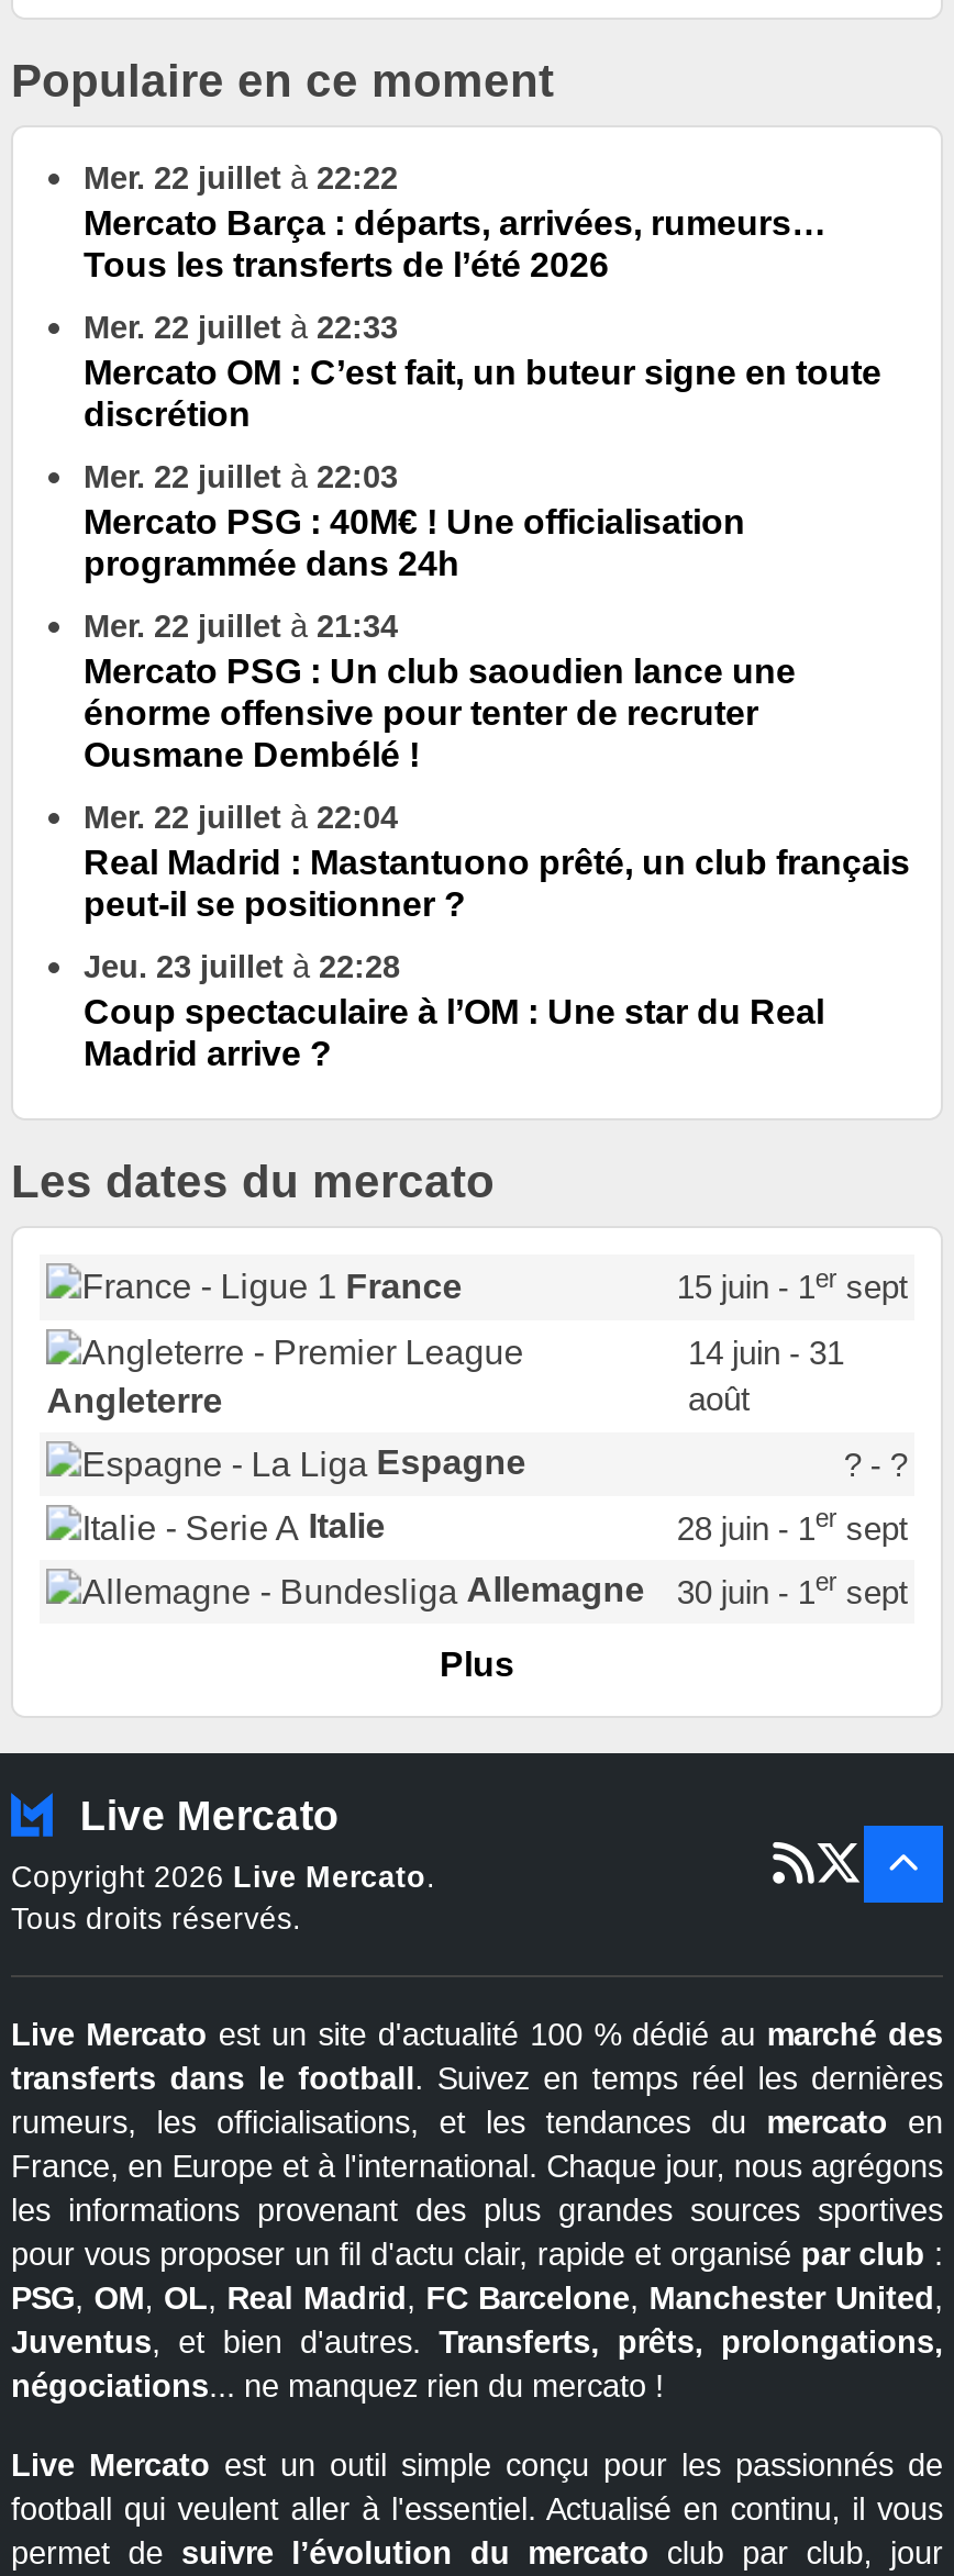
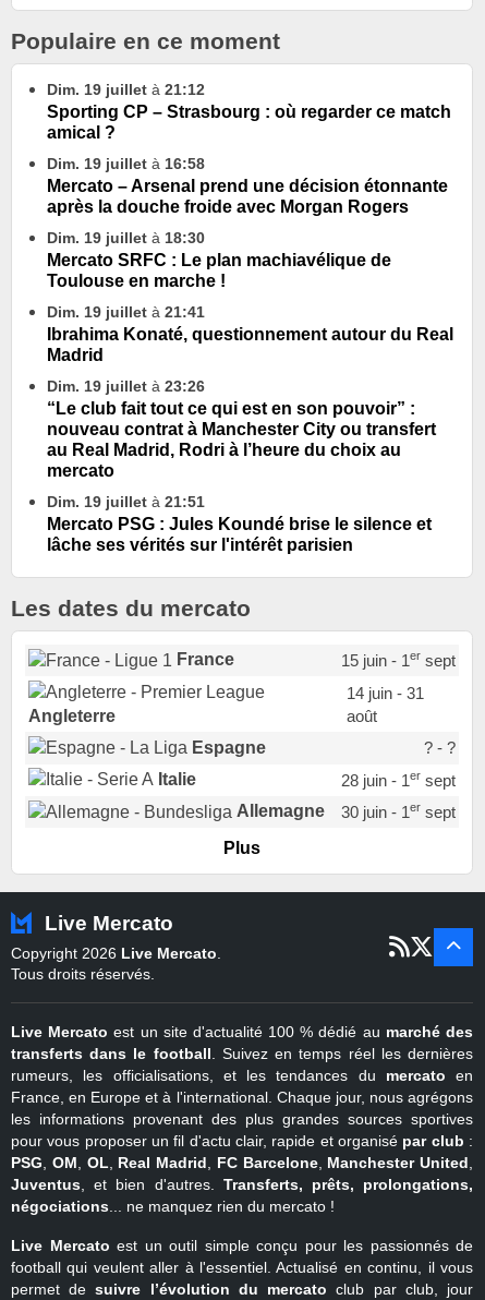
[84,162,827,285] Mer. 22 juillet à 22:22 | Mercato Barça : départs, arrivées, rumeurs… | Tous les transferts de l’été 2026 -> [47,81,451,142] Dim. 19 juillet à 21:12 | Sporting CP – Strasbourg : où regarder ce match | amical ?
[84,311,881,434] Mer. 22 juillet à 22:33 | Mercato OM : C’est fait, un buteur signe en toute | discrétion -> [47,155,448,216] Dim. 19 juillet à 16:58 | Mercato – Arsenal prend une décision étonnante | après la douche froide avec Morgan Rogers
[84,460,745,584] Mer. 22 juillet à 22:03 | Mercato PSG : 40M€ ! Une officialisation | programmée dans 24h -> [47,229,391,290] Dim. 19 juillet à 18:30 | Mercato SRFC : Le plan machiavélique de | Toulouse en marche !
[84,610,796,775] Mer. 22 juillet à 21:34 | Mercato PSG : Un club saoudien lance une | énorme offensive pour tenter de recruter | Ousmane Dembélé ! -> [47,303,453,364] Dim. 19 juillet à 21:41 | Ibrahima Konaté, questionnement autour du Real | Madrid
[84,801,910,924] Mer. 22 juillet à 22:04 | Real Madrid : Mastantuono prêté, un club français | peut-il se positionner ? -> [47,377,436,480] Dim. 19 juillet à 23:26 | “Le club fait tout ce qui est en son pouvoir” : | nouveau contrat à Manchester City ou transfert | au Real Madrid, Rodri à l’heure du choix au | mercato
[84,950,824,1073] Jeu. 23 juillet à 22:28 | Coup spectaculaire à l’OM : Une star du Real | Madrid arrive ? -> [47,493,432,554] Dim. 19 juillet à 21:51 | Mercato PSG : Jules Koundé brise le silence et | lâche ses vérités sur l'intérêt parisien

